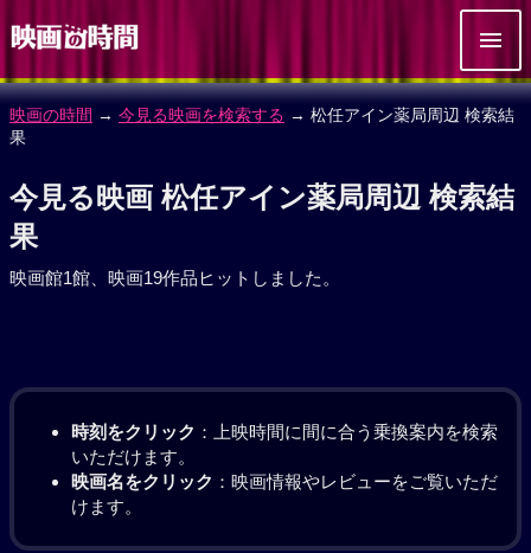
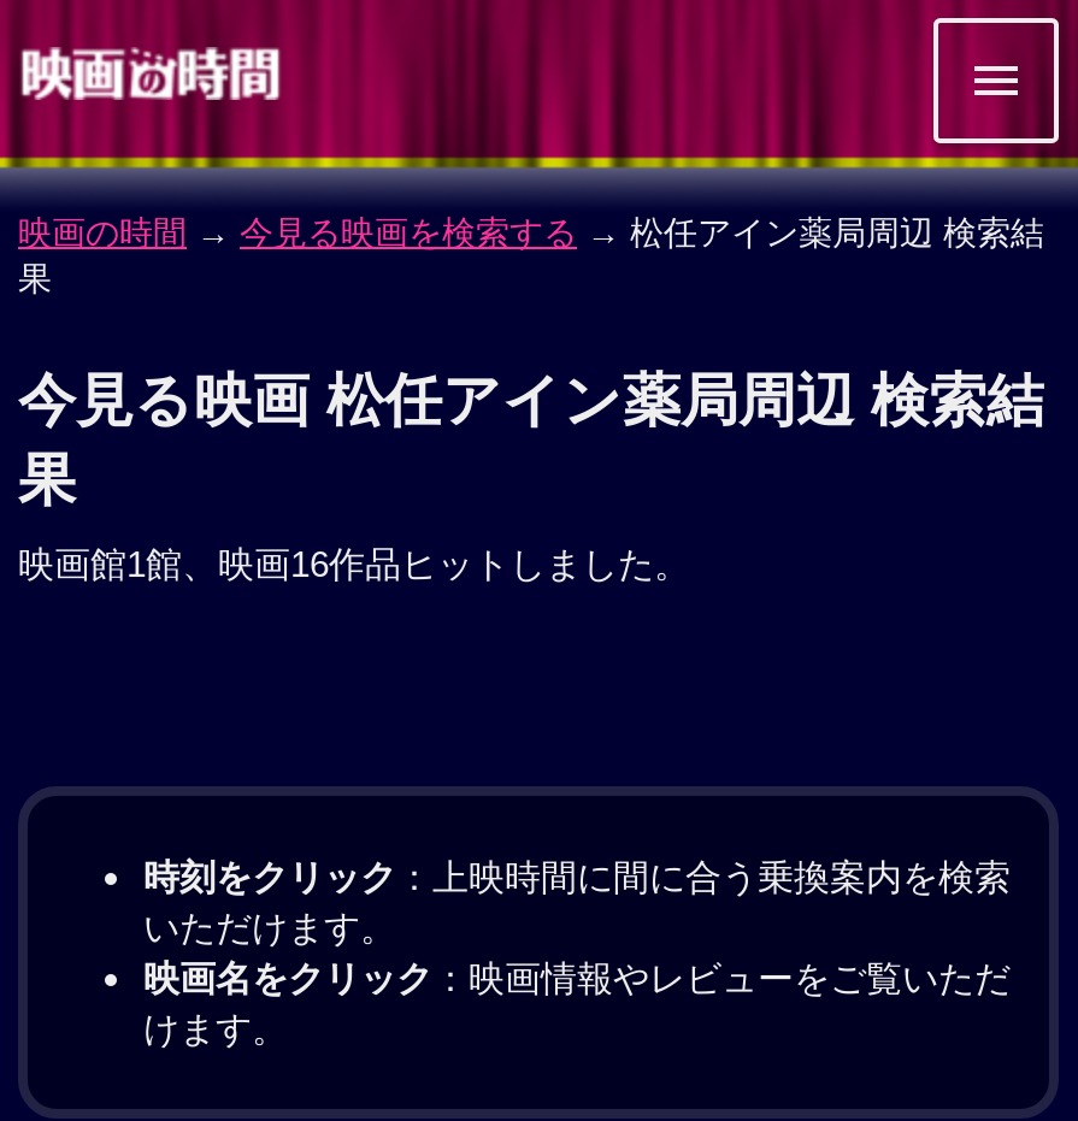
[9,268,340,288] 映画館1館、映画19作品ヒットしました。 -> [18,543,690,584] 映画館1館、映画16作品ヒットしました。

